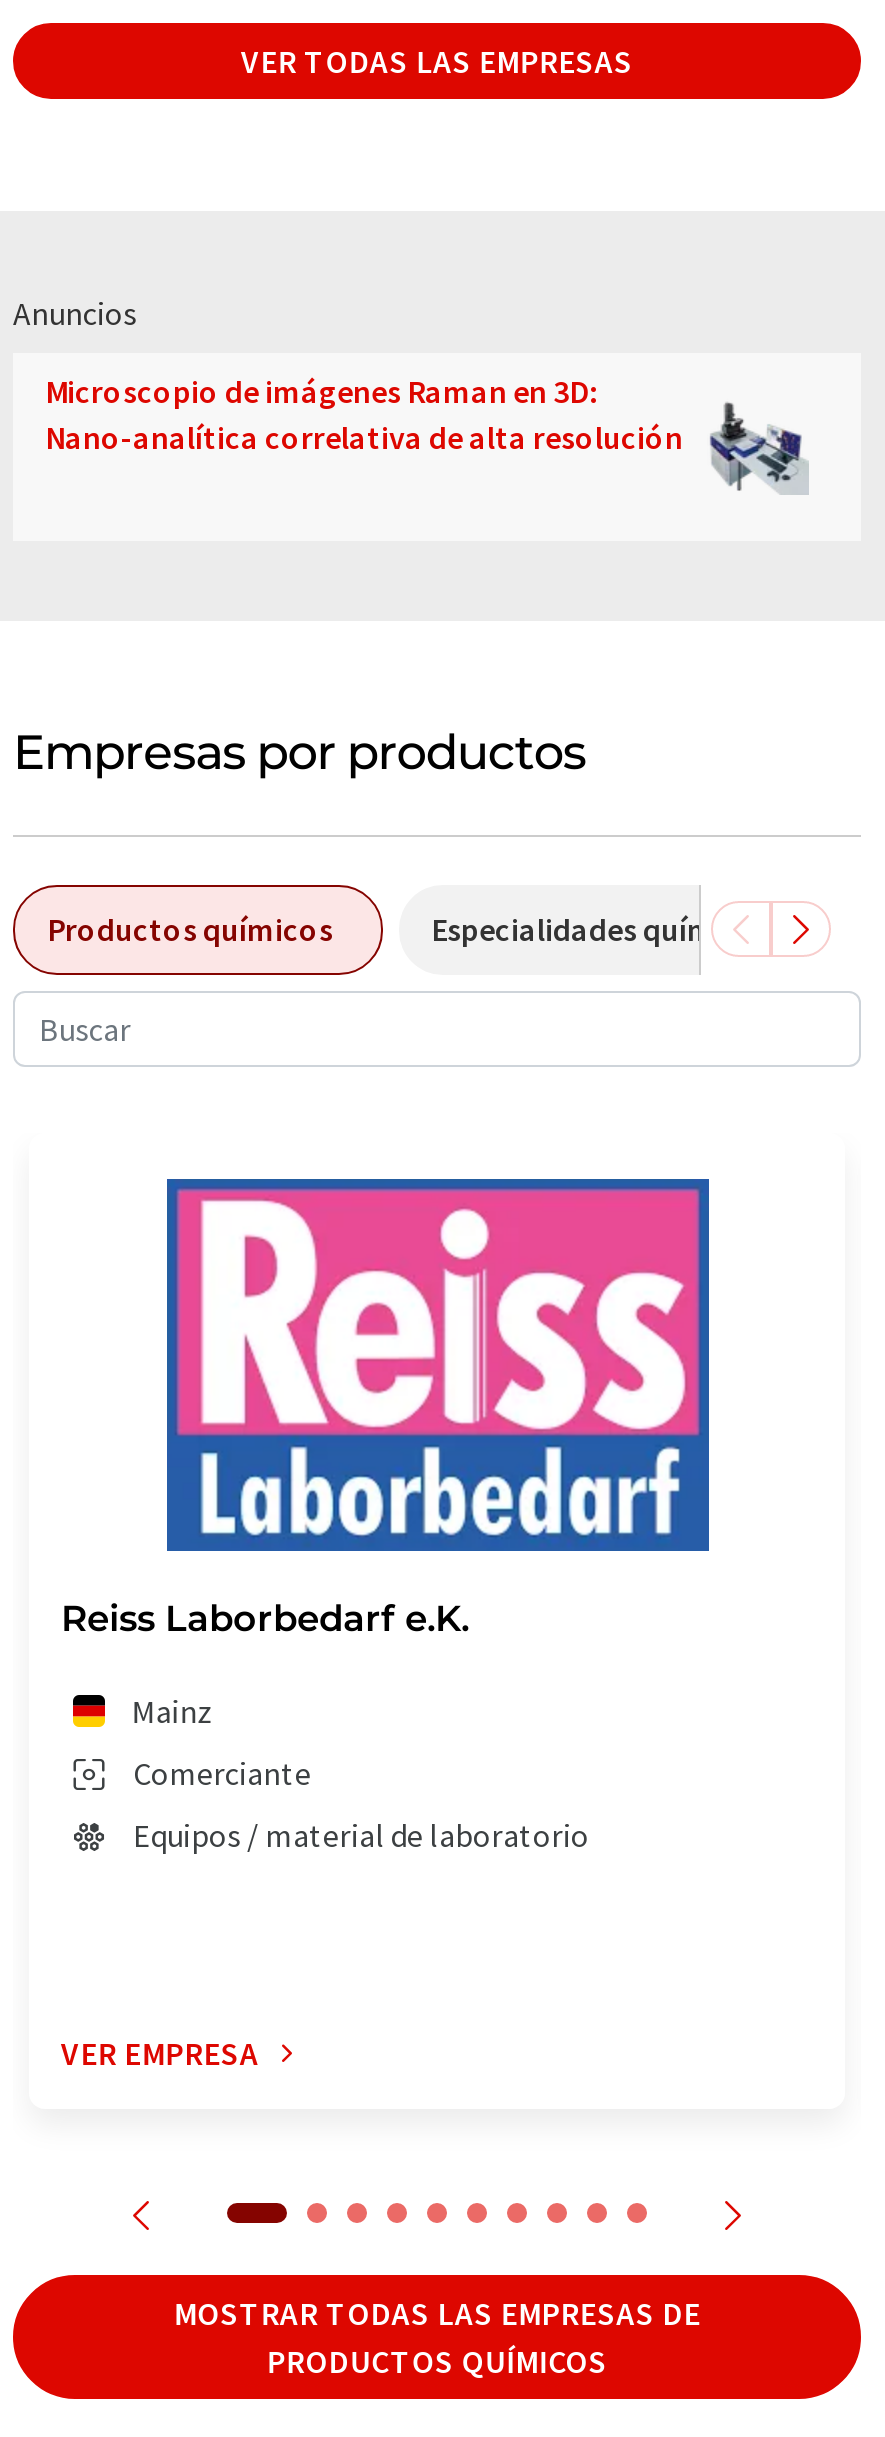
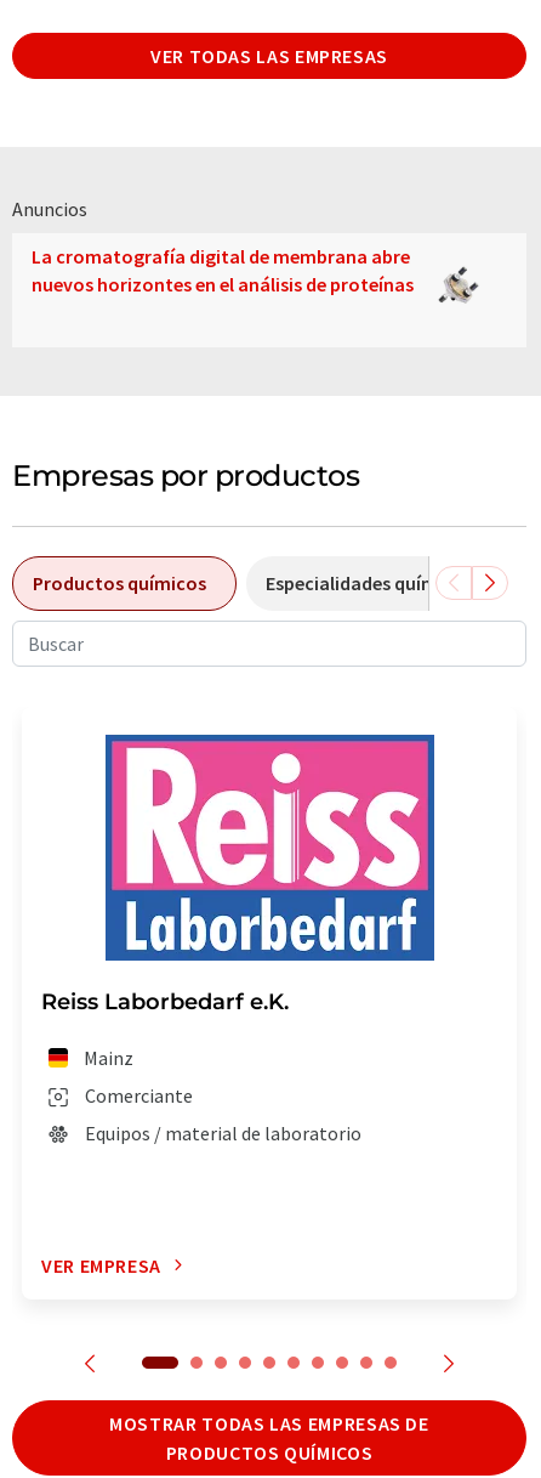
[45,370,809,495] [image] | Microscopio de imágenes Raman en 3D: | Nano-analítica correlativa de alta resolución -> [32,244,494,318] [image] | La cromatografía digital de membrana abre | nuevos horizontes en el análisis de proteínas

